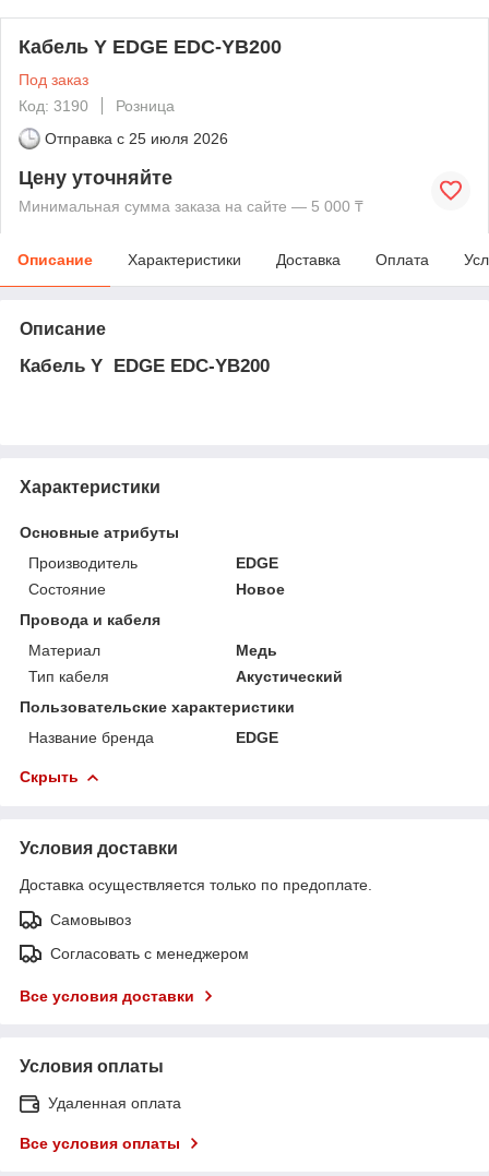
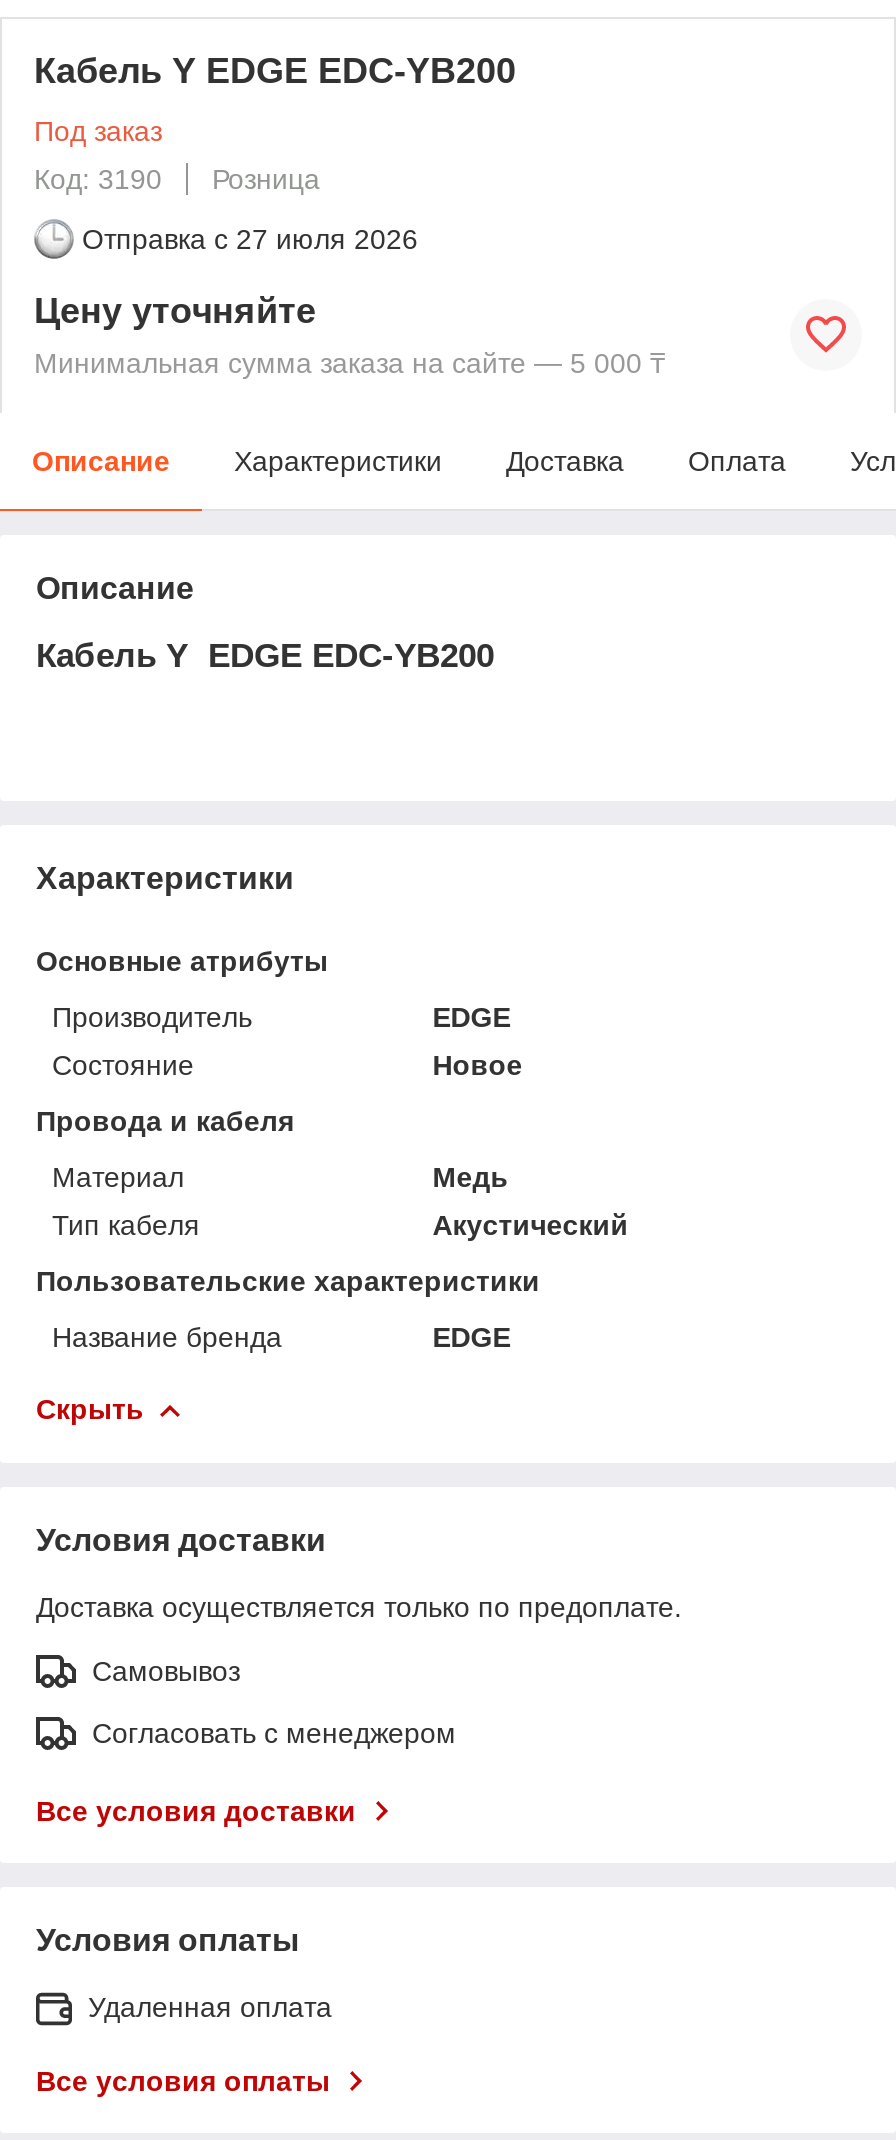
[45,130,228,147] Отправка с 25 июля 2026 -> [82,223,418,255] Отправка с 27 июля 2026

